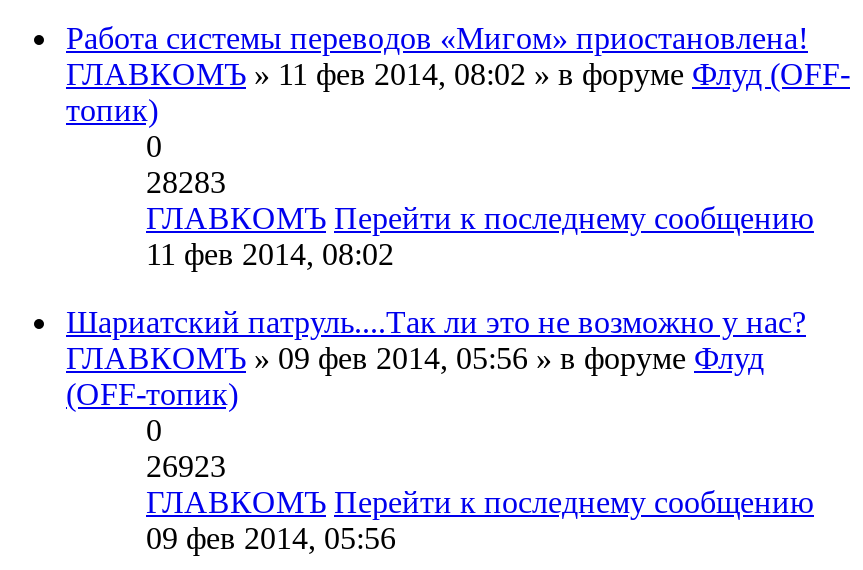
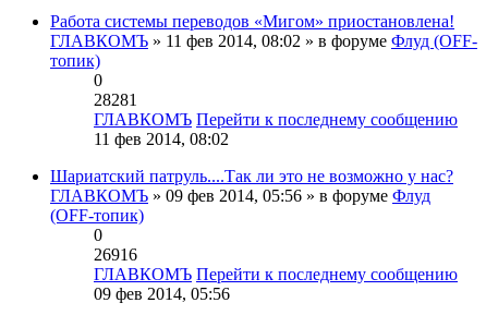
[146,165,226,199] 28283 -> [94,90,137,109] 28281
[146,449,226,483] 26923 -> [94,245,137,264] 26916

